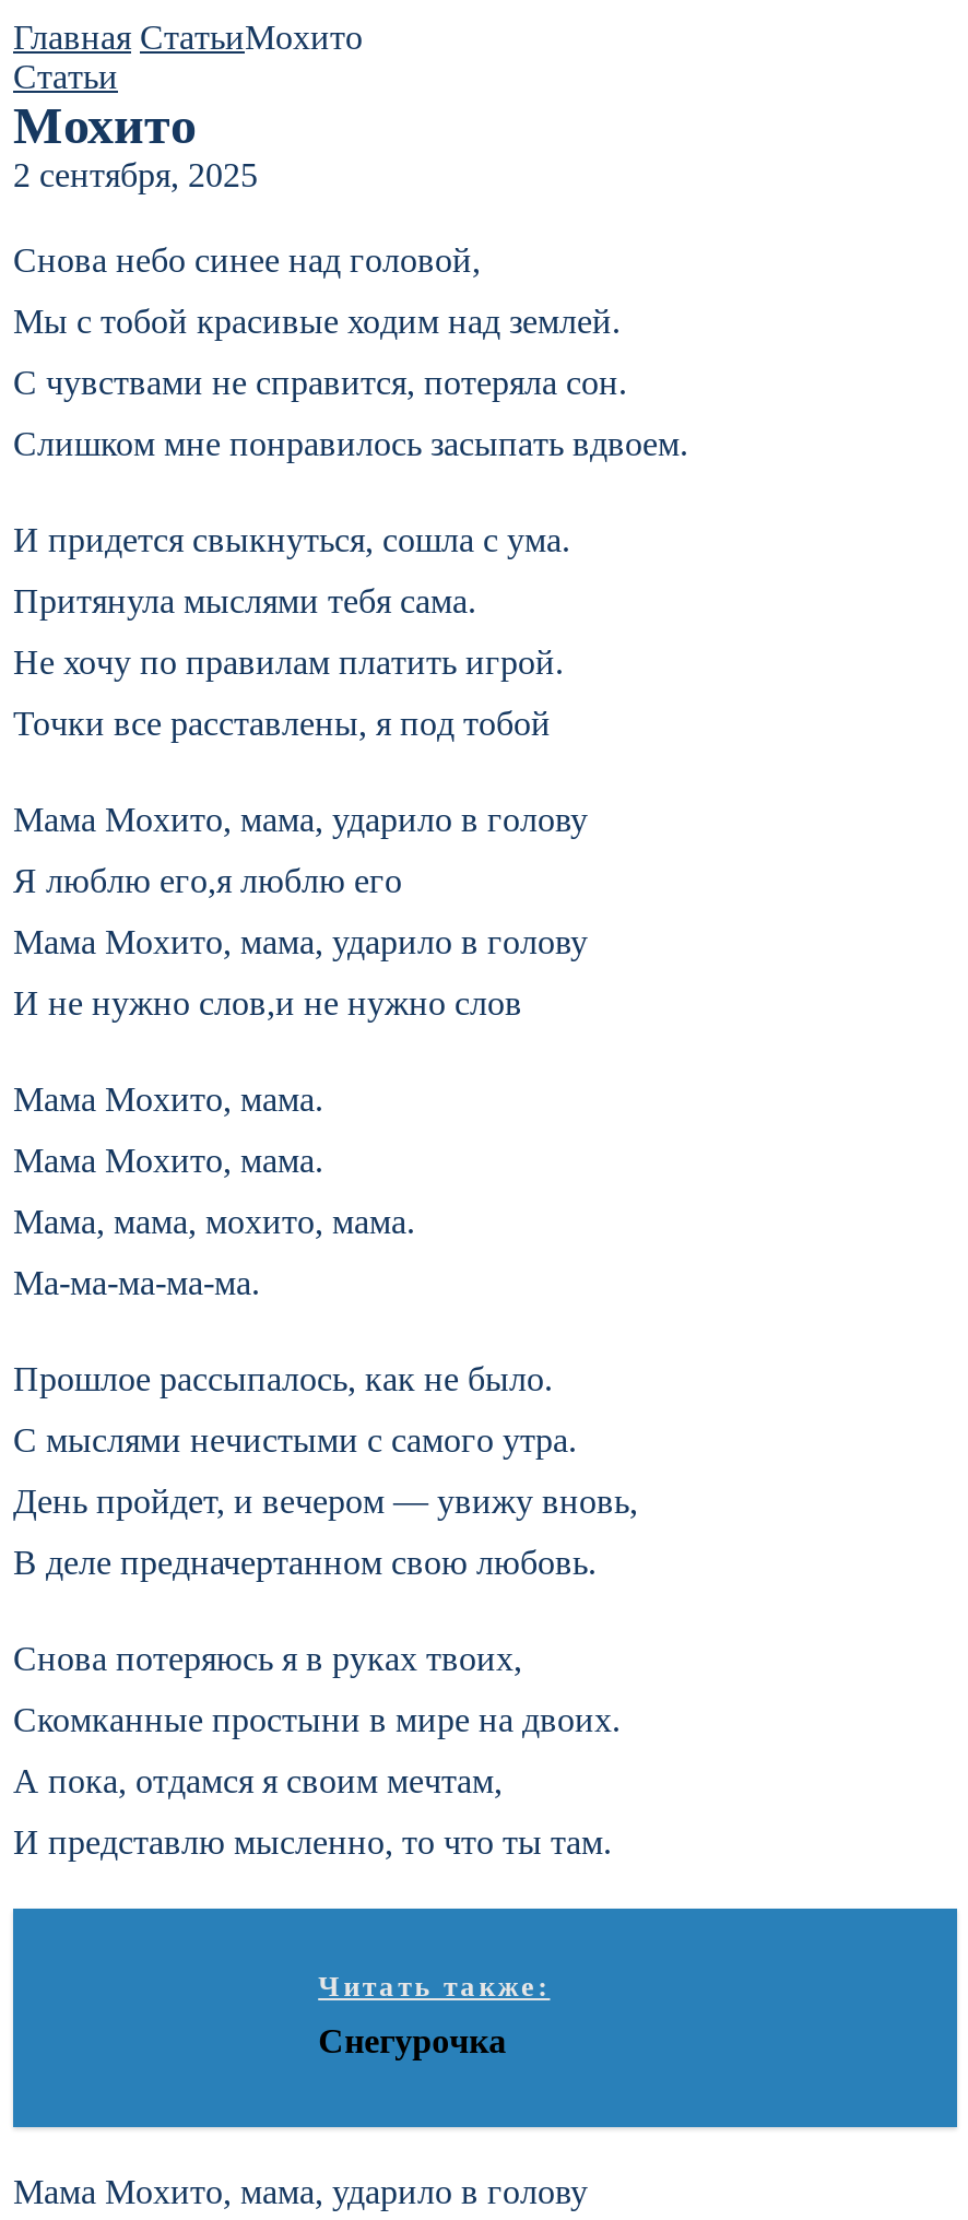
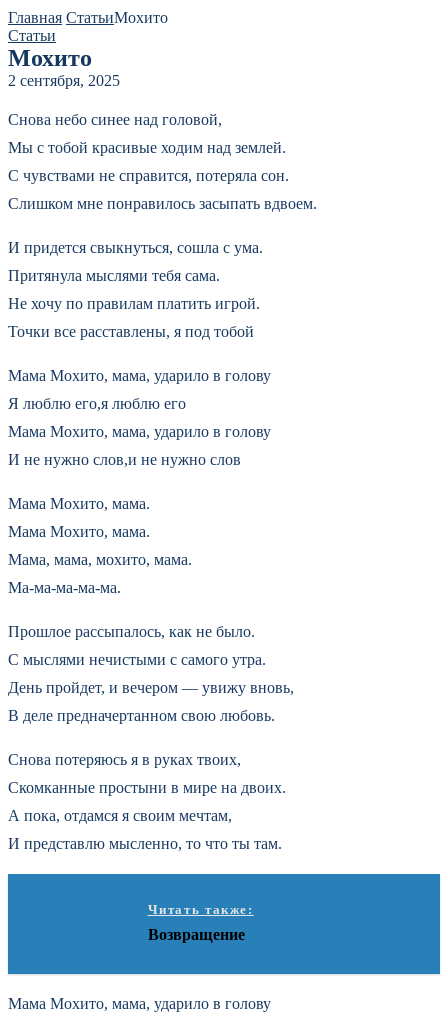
[318,2022,506,2059] Снегурочка -> [148,926,245,943] Возвращение

